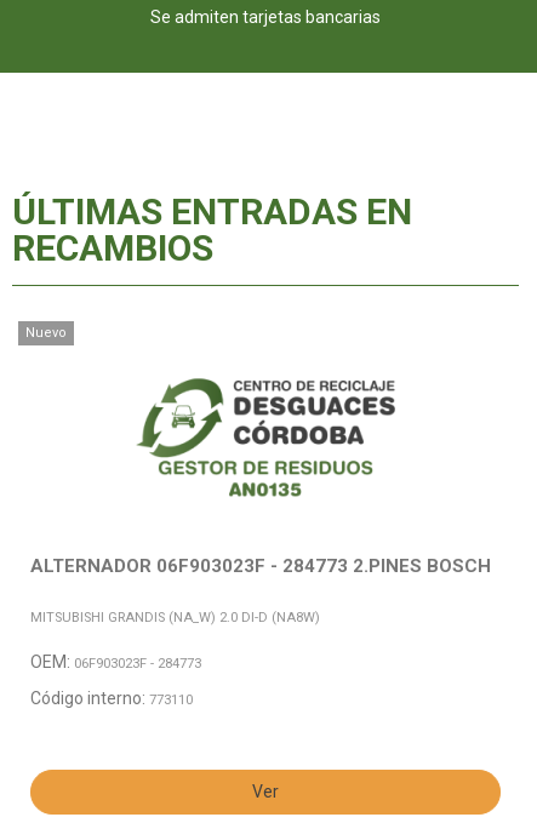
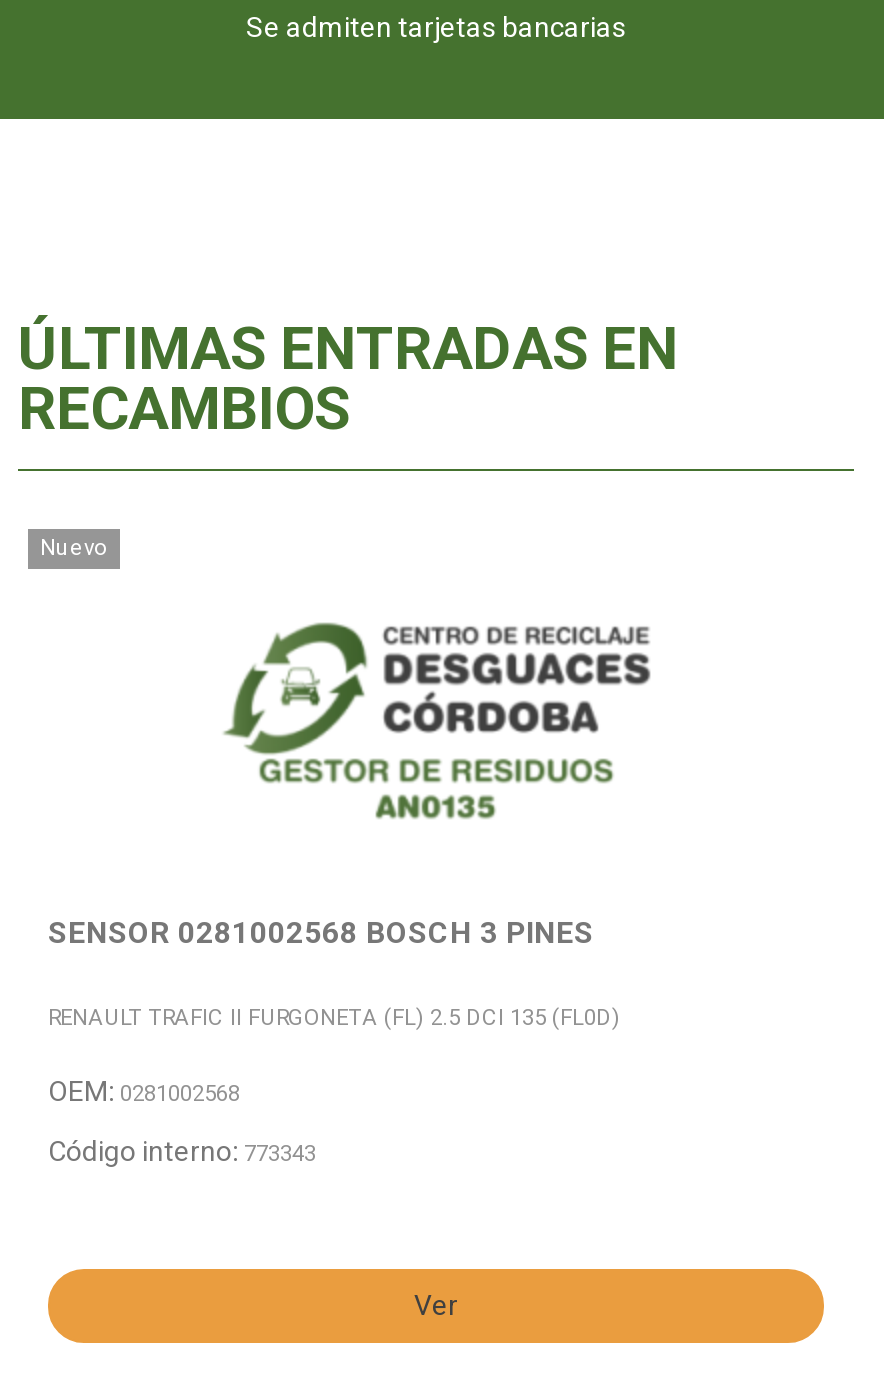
[30,556,491,577] ALTERNADOR 06F903023F - 284773 2.PINES BOSCH -> [48,916,594,952] SENSOR 0281002568 BOSCH 3 PINES
[30,609,320,625] MITSUBISHI GRANDIS (NA_W) 2.0 DI-D (NA8W) -> [48,1004,620,1030] RENAULT TRAFIC II FURGONETA (FL) 2.5 DCI 135 (FL0D)
[30,652,201,671] OEM: 06F903023F - 284773 -> [48,1075,240,1107] OEM: 0281002568
[30,689,193,708] Código interno: 773110 -> [48,1135,316,1167] Código interno: 773343

